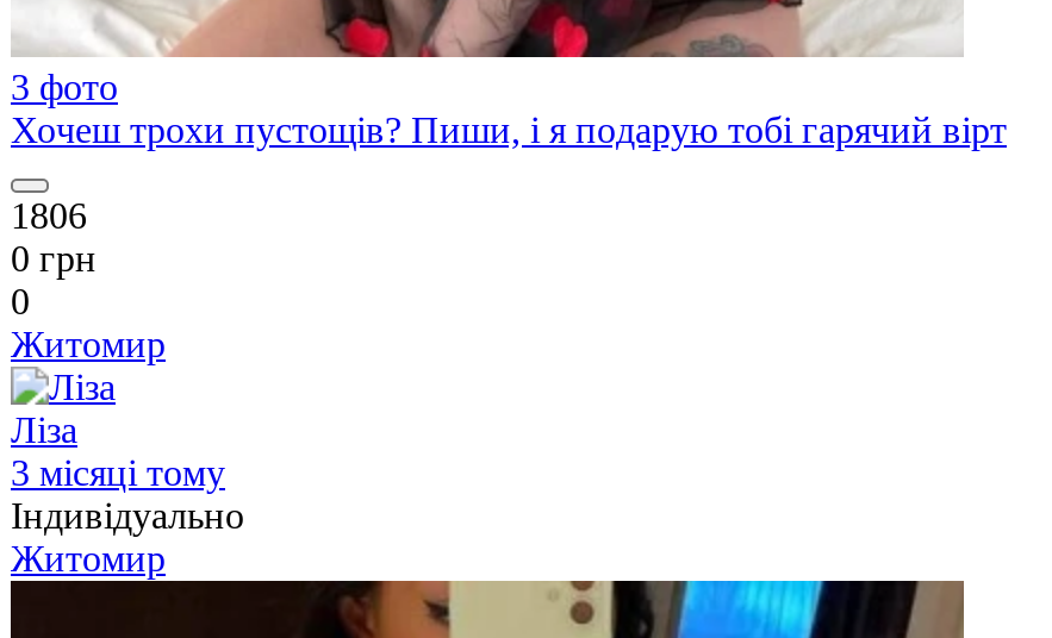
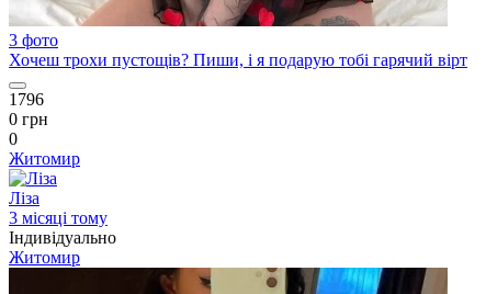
[11,195,87,236] 1806 -> [9,90,44,109] 1796

